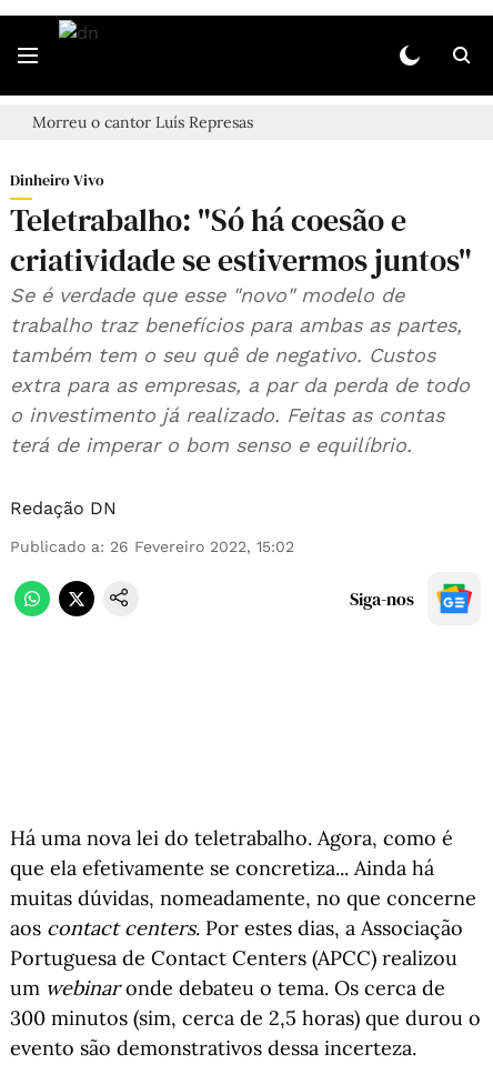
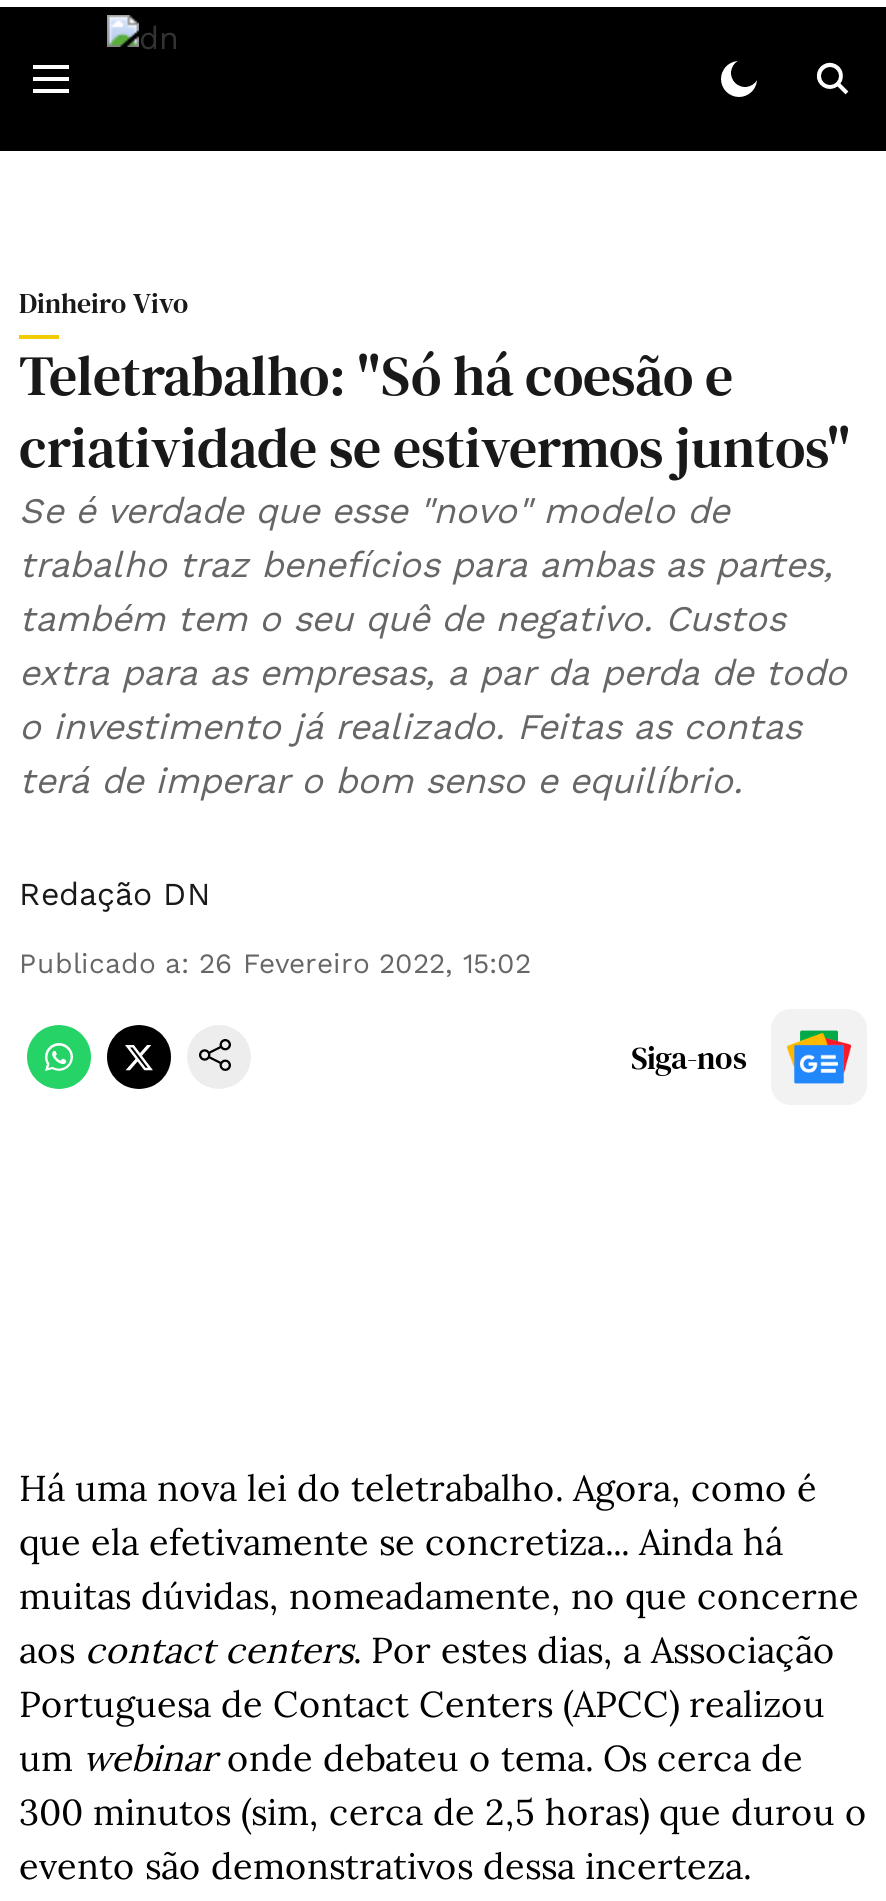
[32,112,253,132] Morreu o cantor Luís Represas -> none

